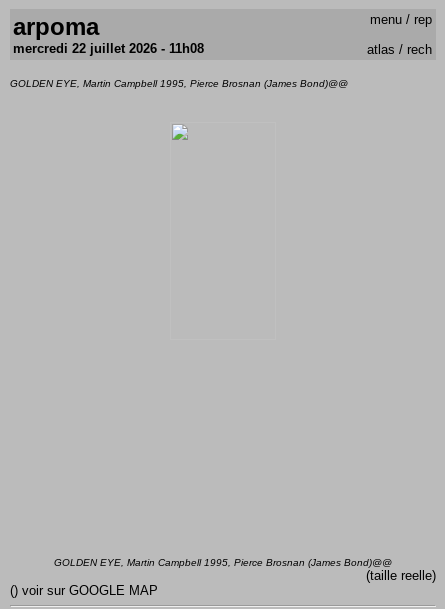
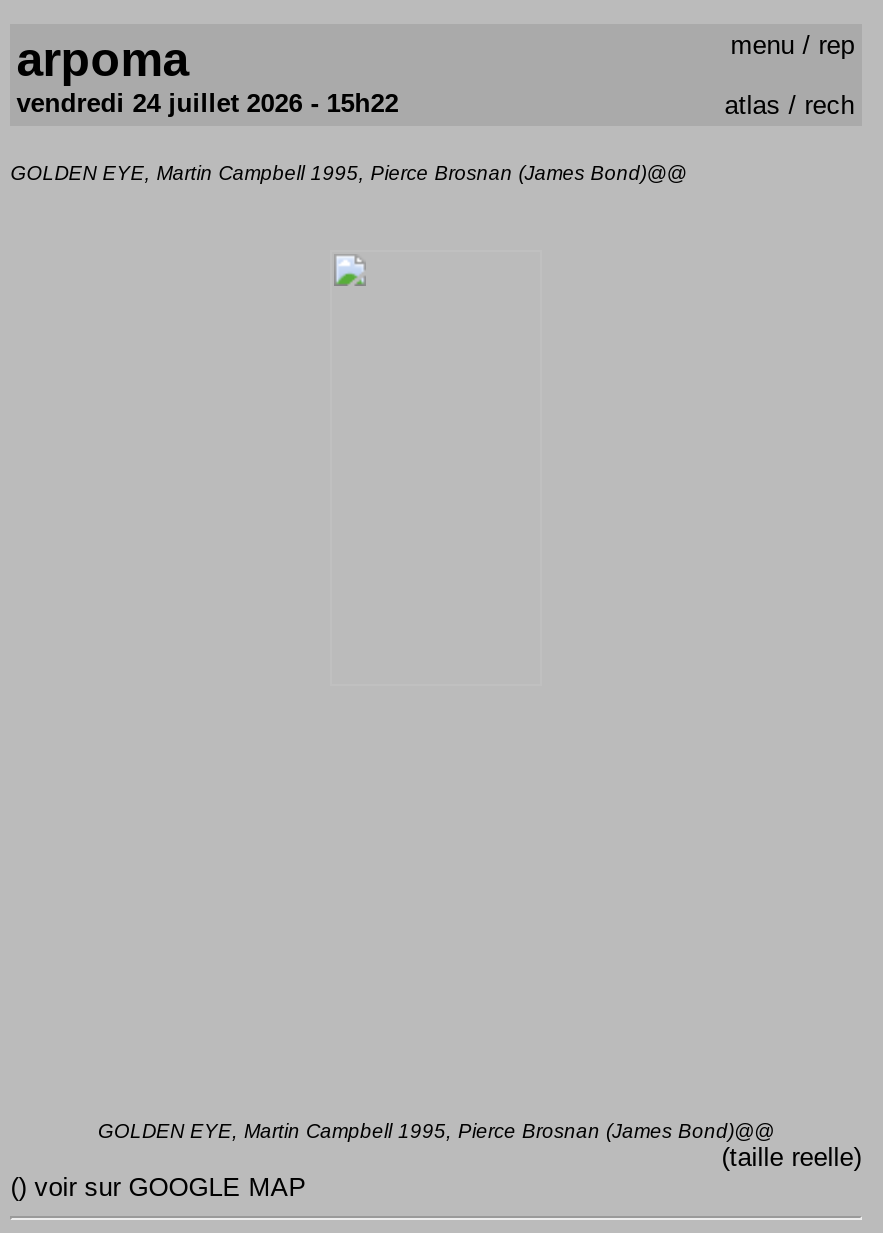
[13,41,204,56] mercredi 22 juillet 2026 - 11h08 -> [16,88,398,118] vendredi 24 juillet 2026 - 15h22

